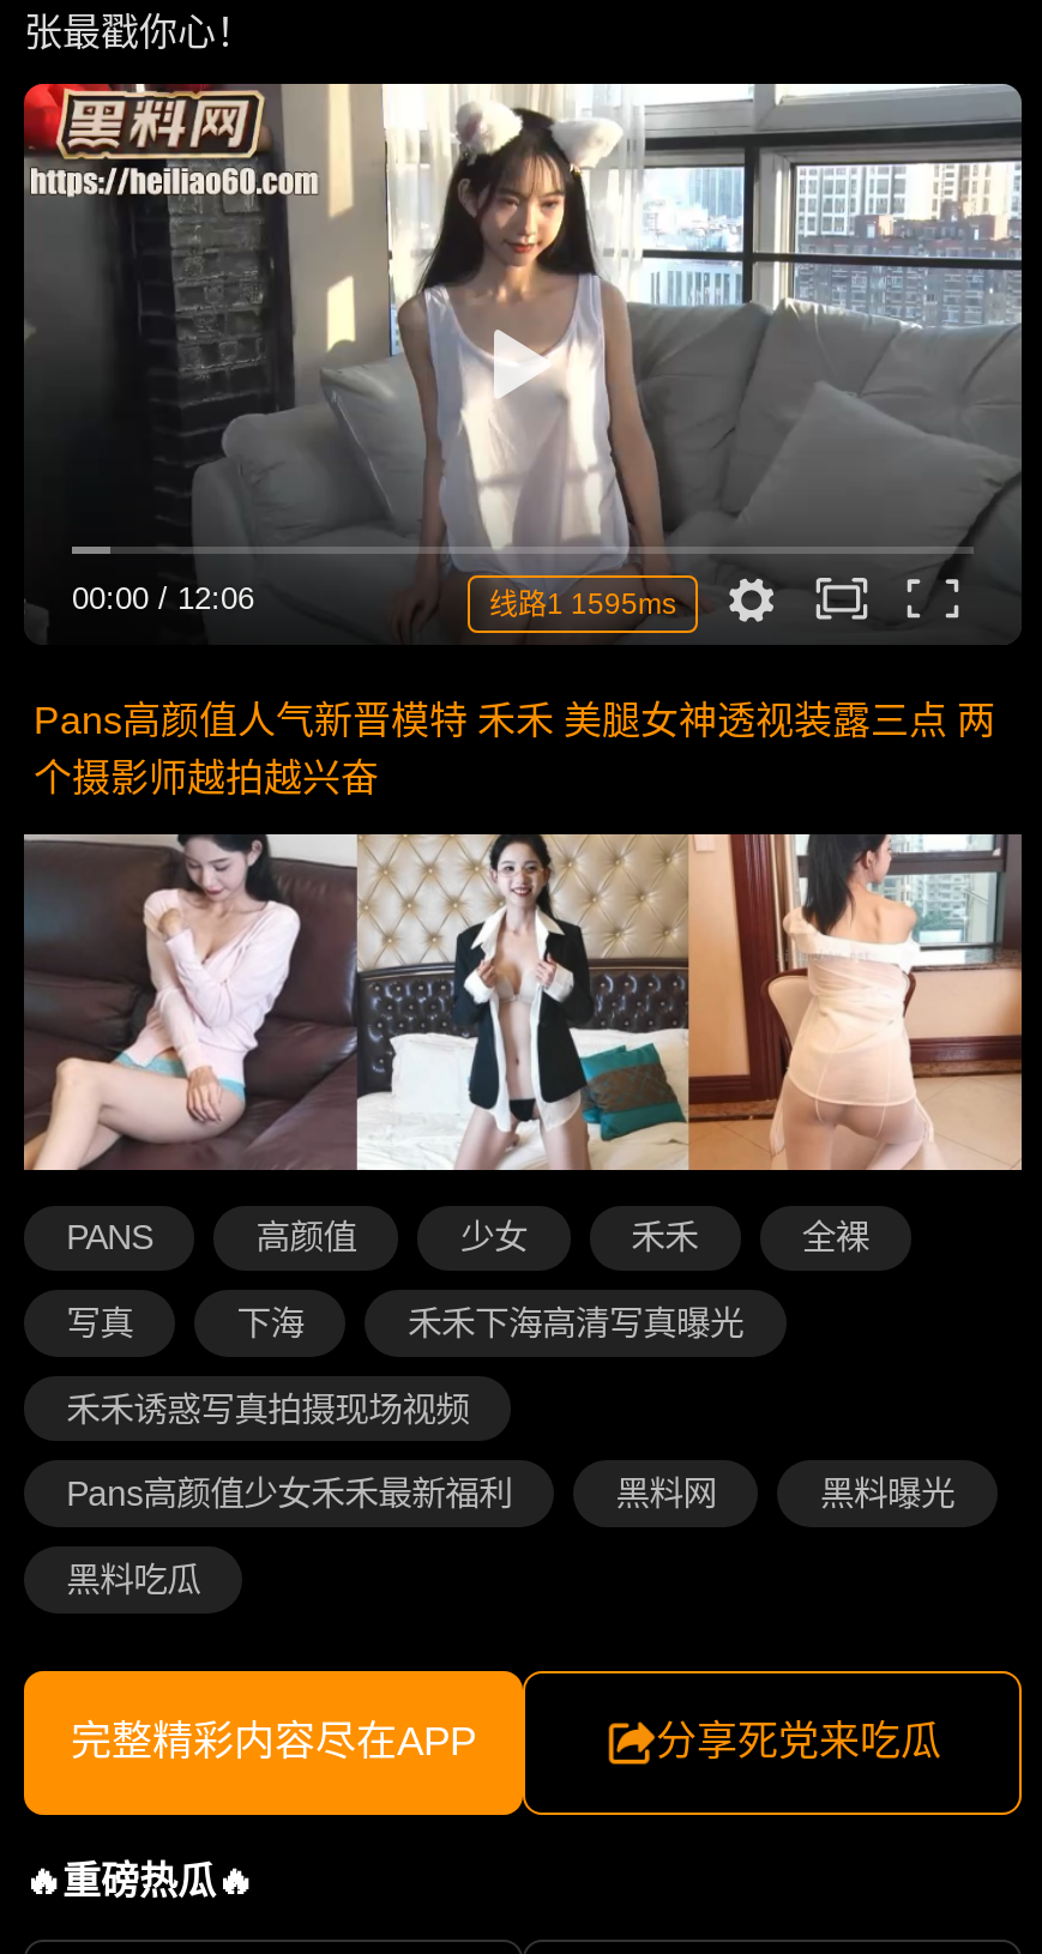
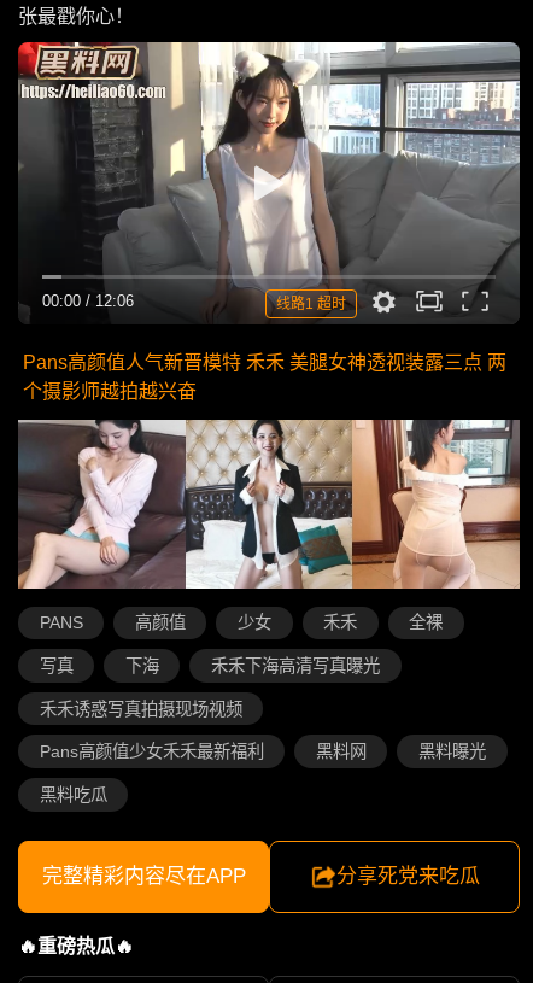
[489,587,676,621] 线路1 1595ms -> [276,296,346,312] 线路1 超时

